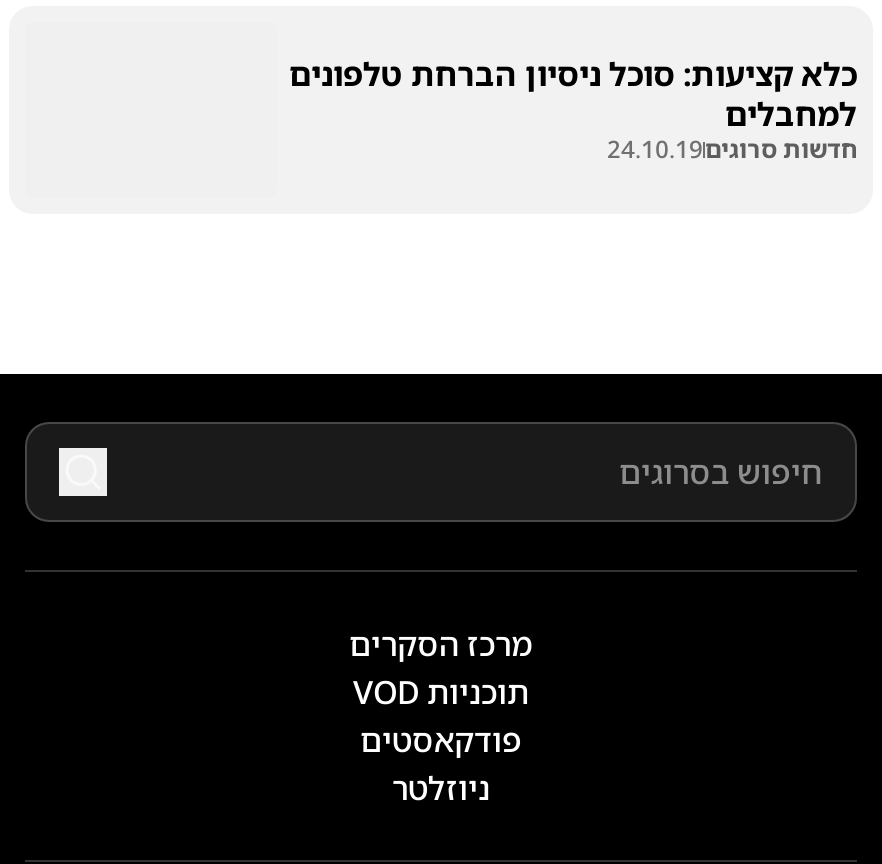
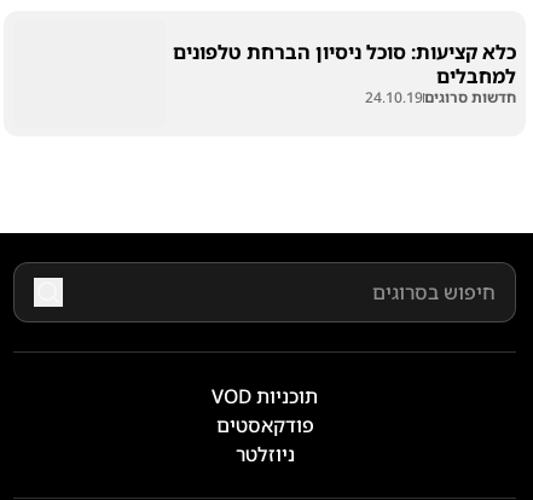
[349,622,533,666] מרכז הסקרים -> none

